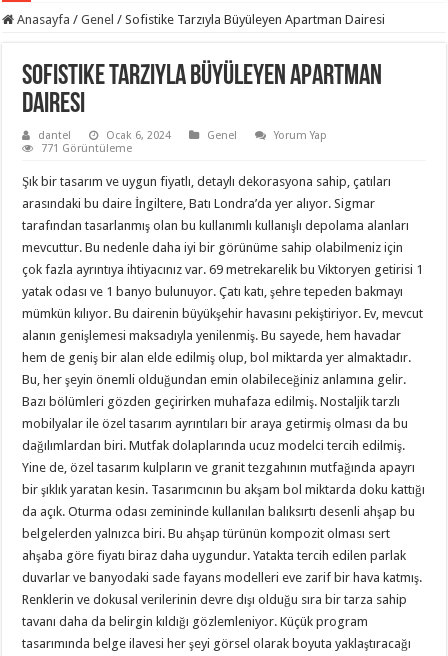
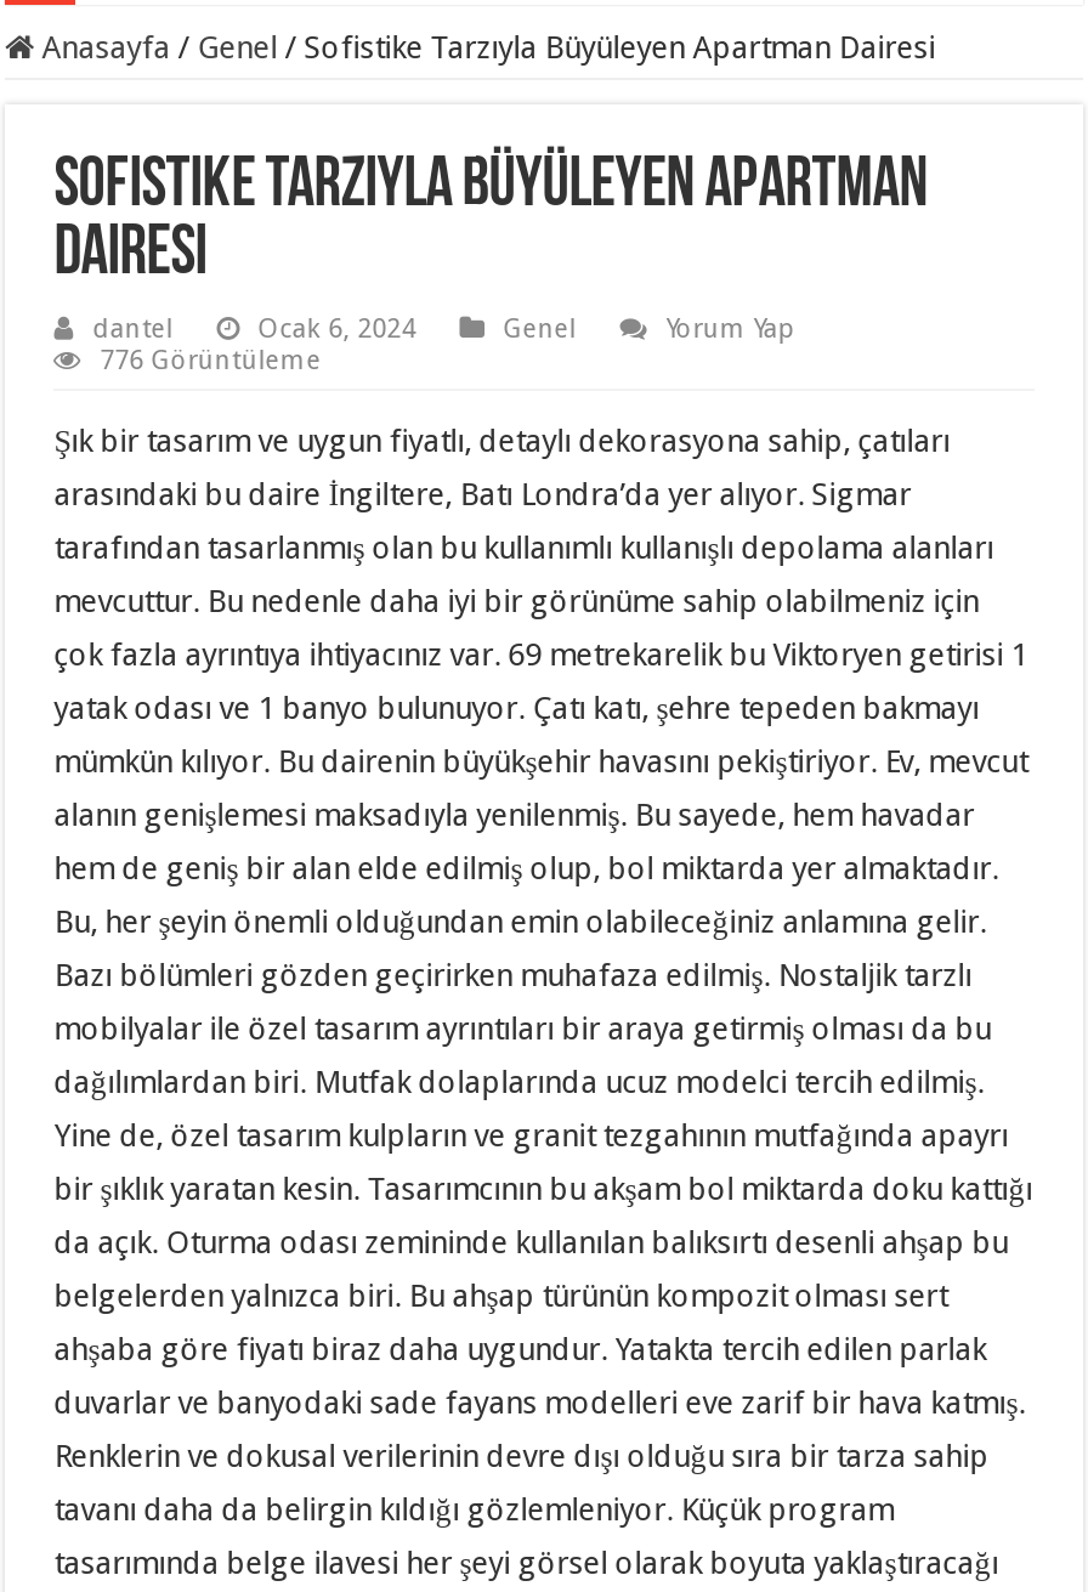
[41,142,132,155] 771 Görüntüleme -> [100,345,321,376] 776 Görüntüleme

